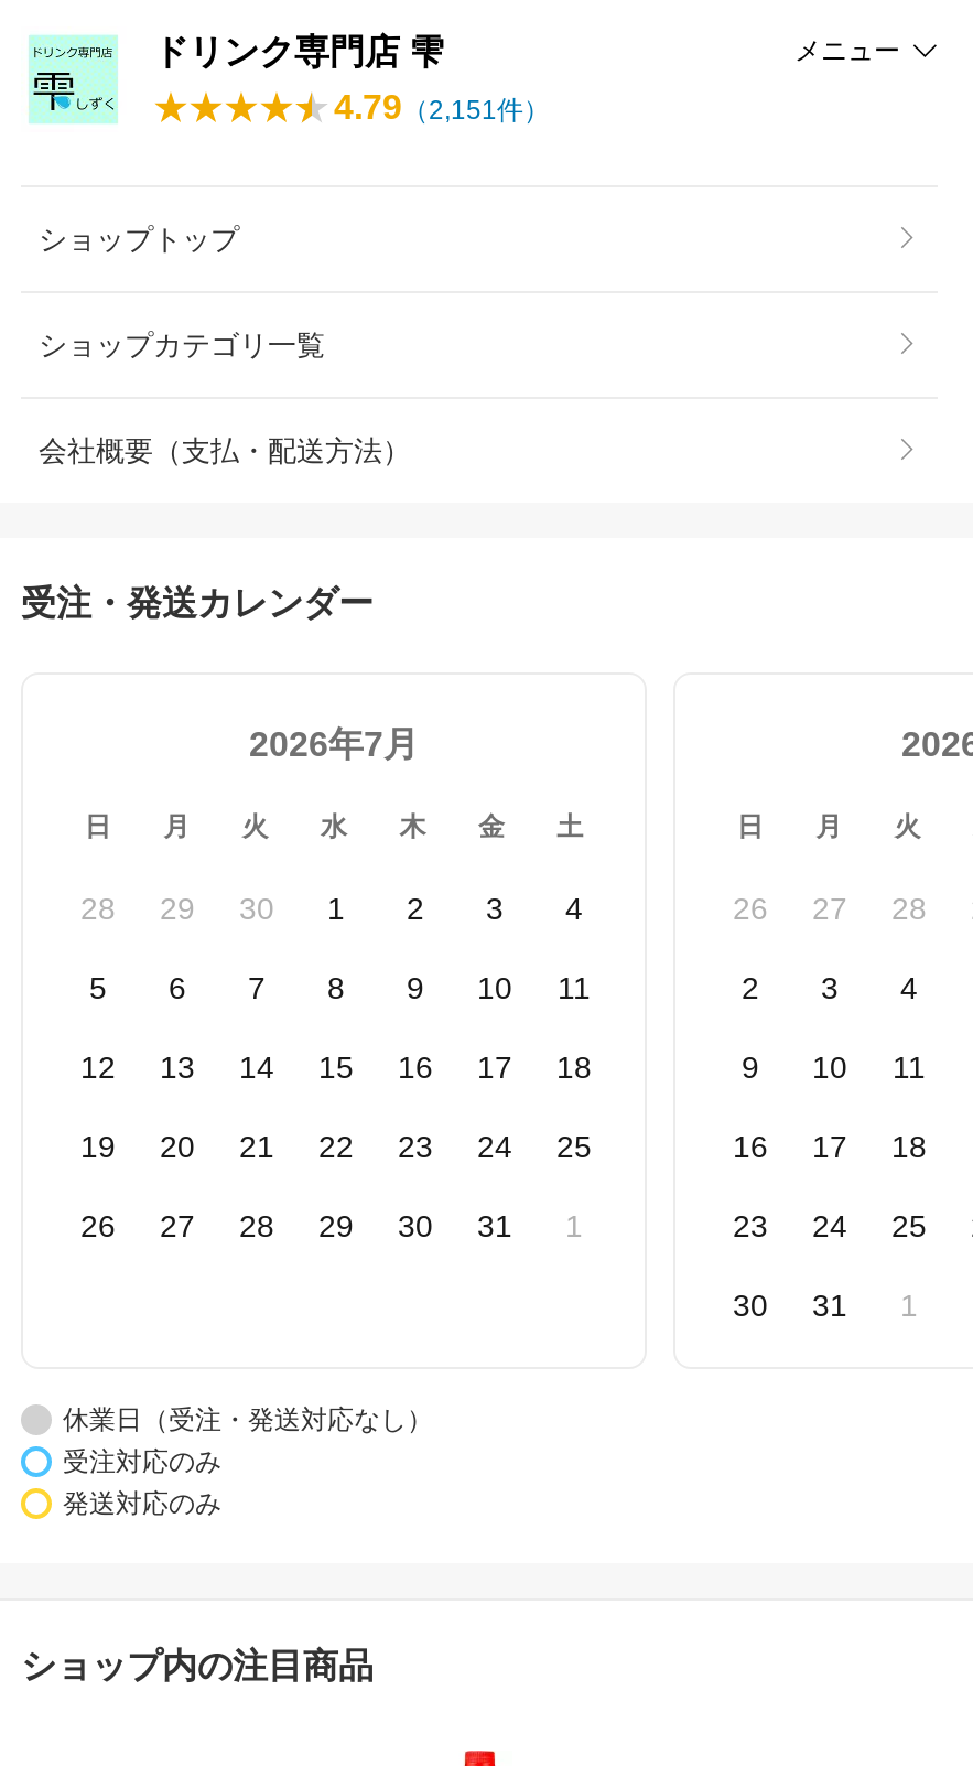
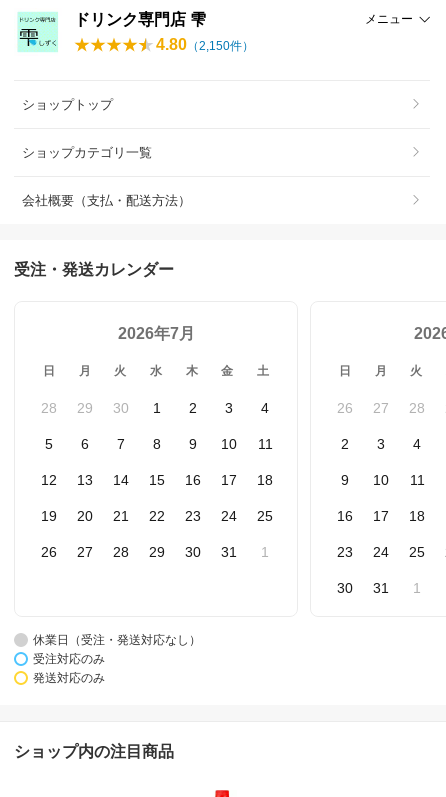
[334,88,550,125] 4.79（2,151件） -> [156,36,254,53] 4.80（2,150件）

